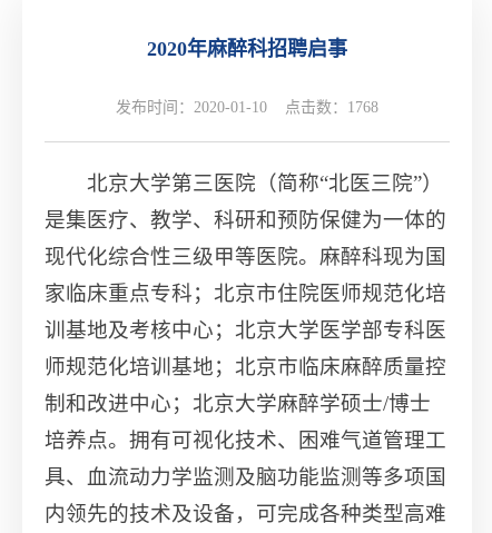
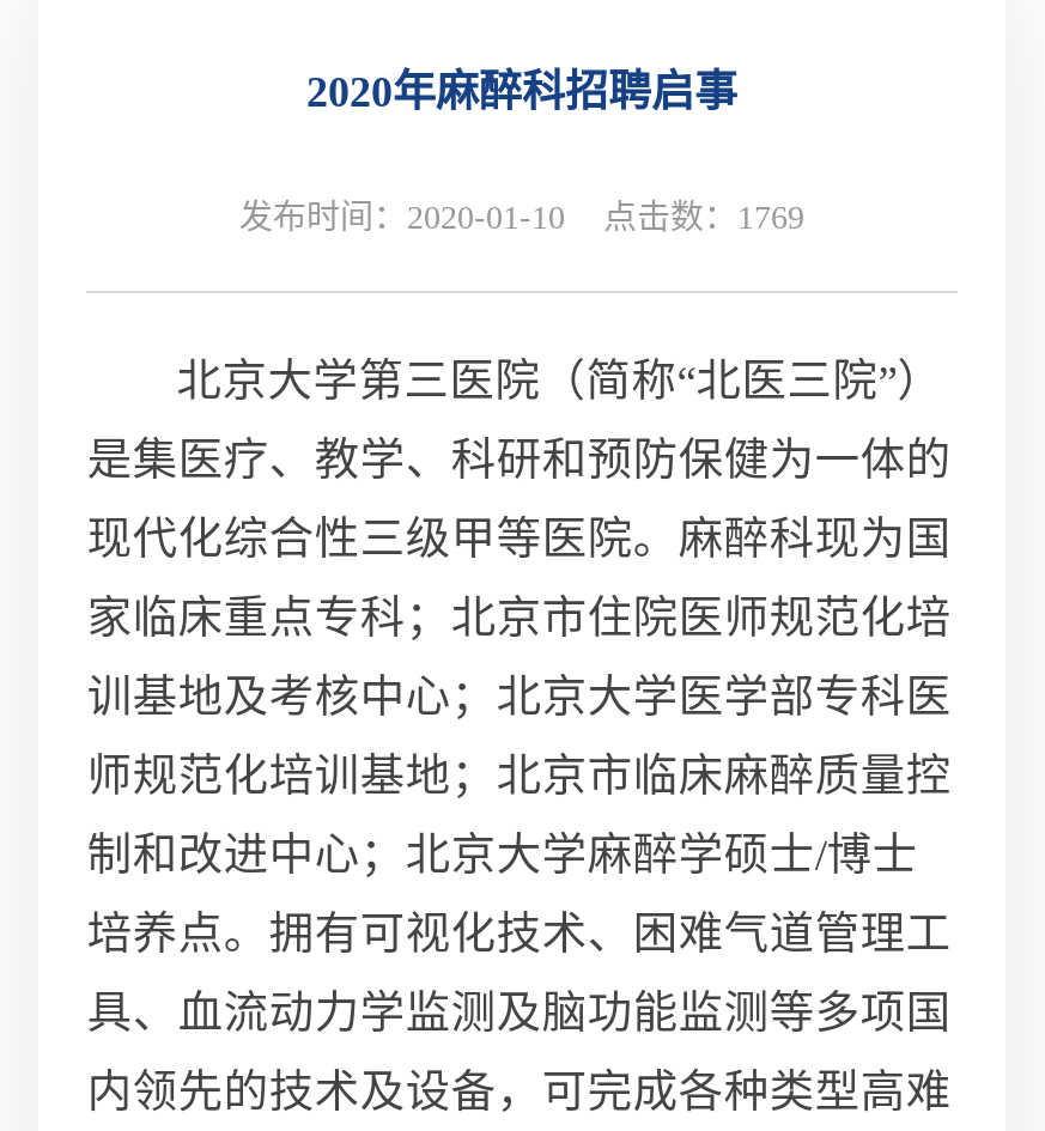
[116,99,378,116] 发布时间：2020-01-10 点击数：1768 -> [239,200,804,236] 发布时间：2020-01-10 点击数：1769

